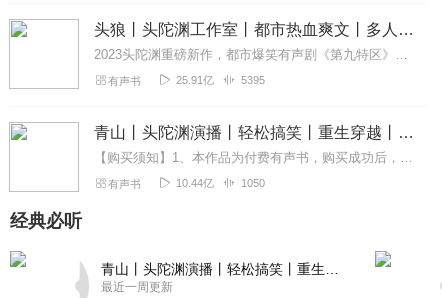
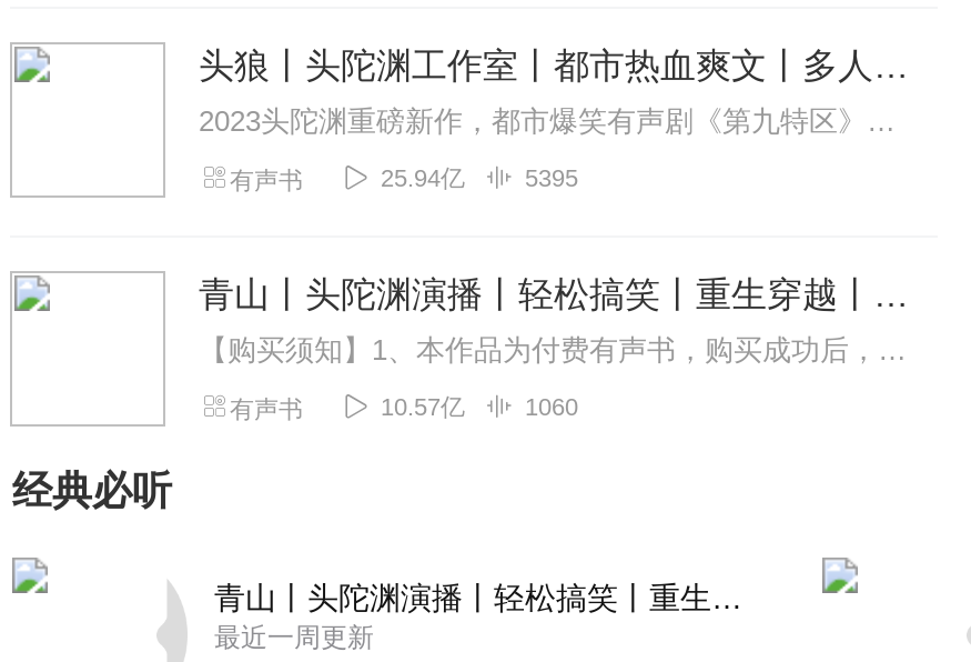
[176,74,214,86] 25.91亿 -> [381,164,465,191] 25.94亿
[176,177,214,189] 10.44亿 -> [381,393,465,420] 10.57亿
[241,177,265,189] 1050 -> [525,393,578,420] 1060

